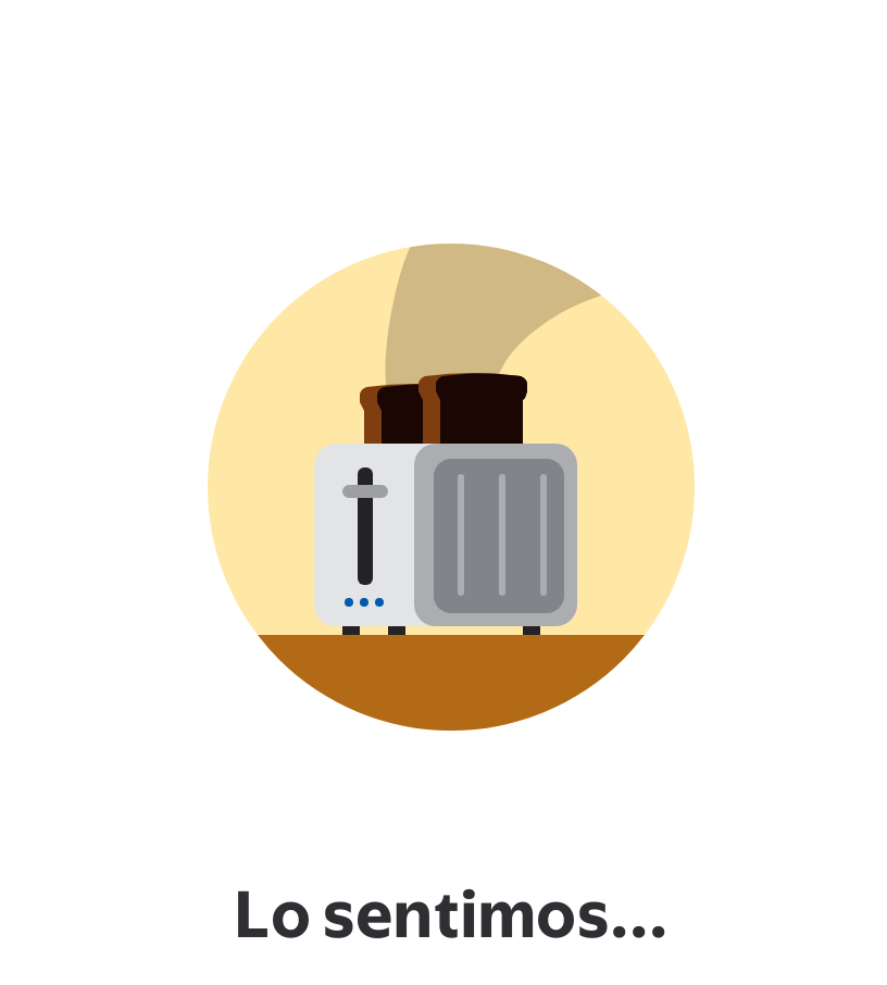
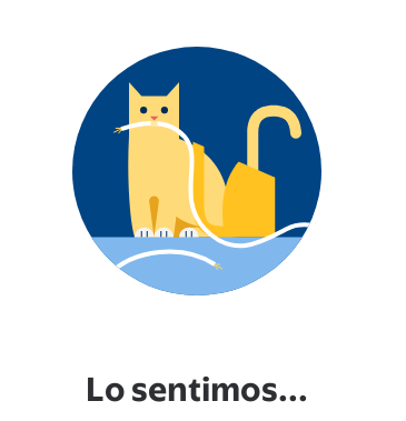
[208,241,695,733] [image] -> [71,46,323,297] [image]

